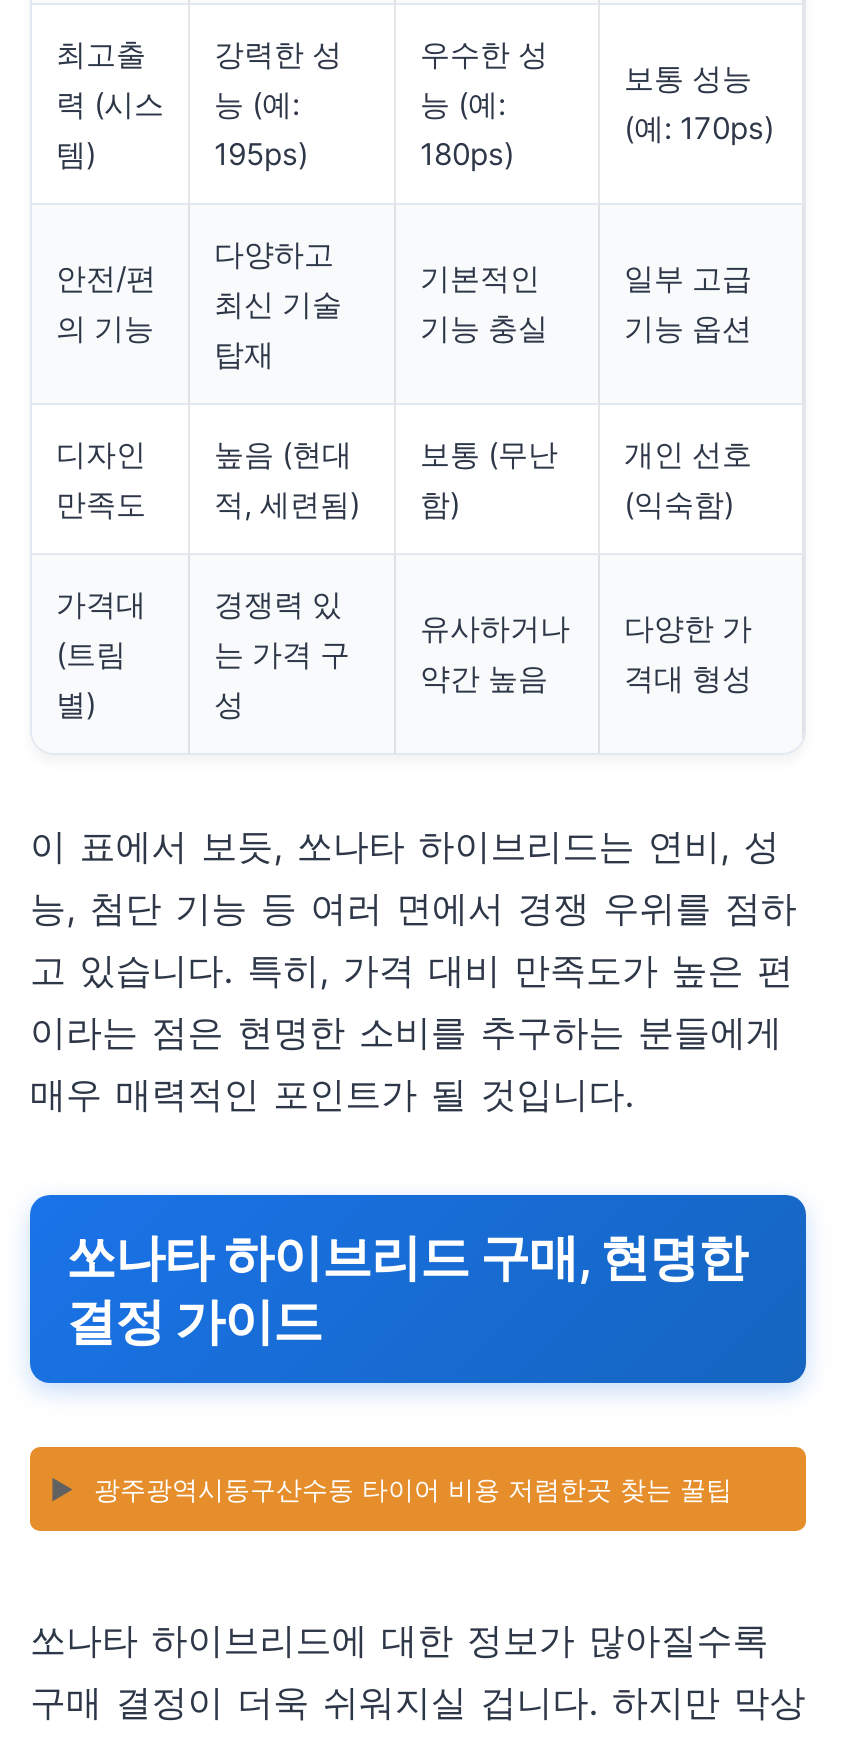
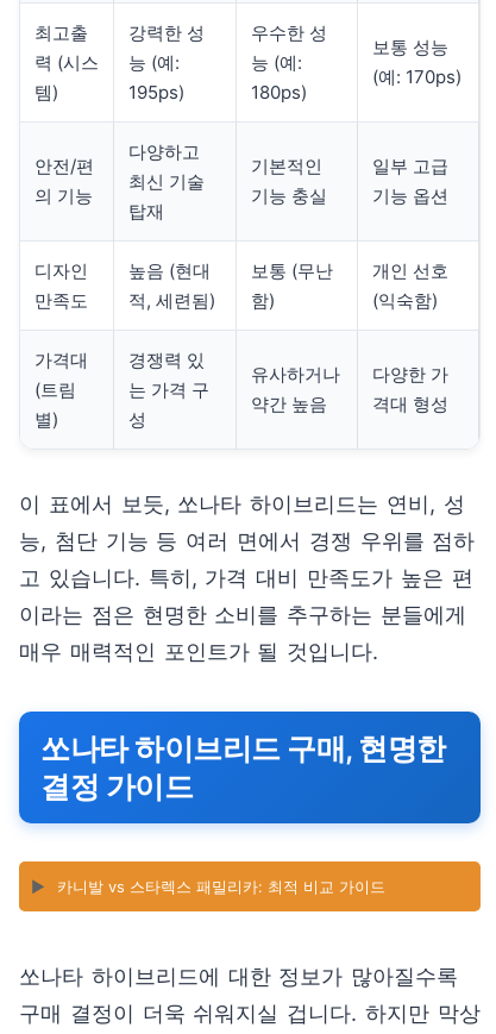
[94,1474,732,1506] 광주광역시동구산수동 타이어 비용 저렴한곳 찾는 꿀팁 -> [57,877,385,896] 카니발 vs 스타렉스 패밀리카: 최적 비교 가이드

